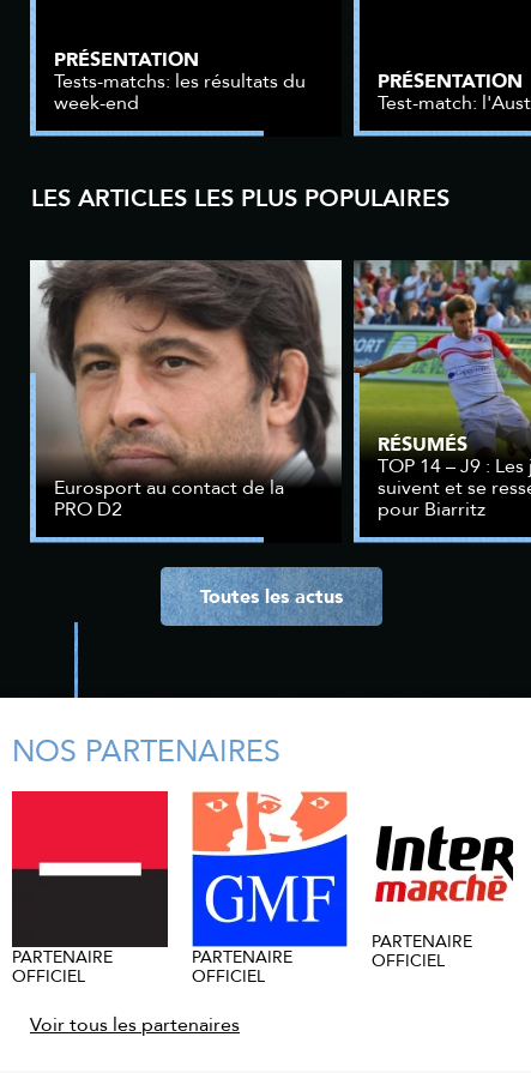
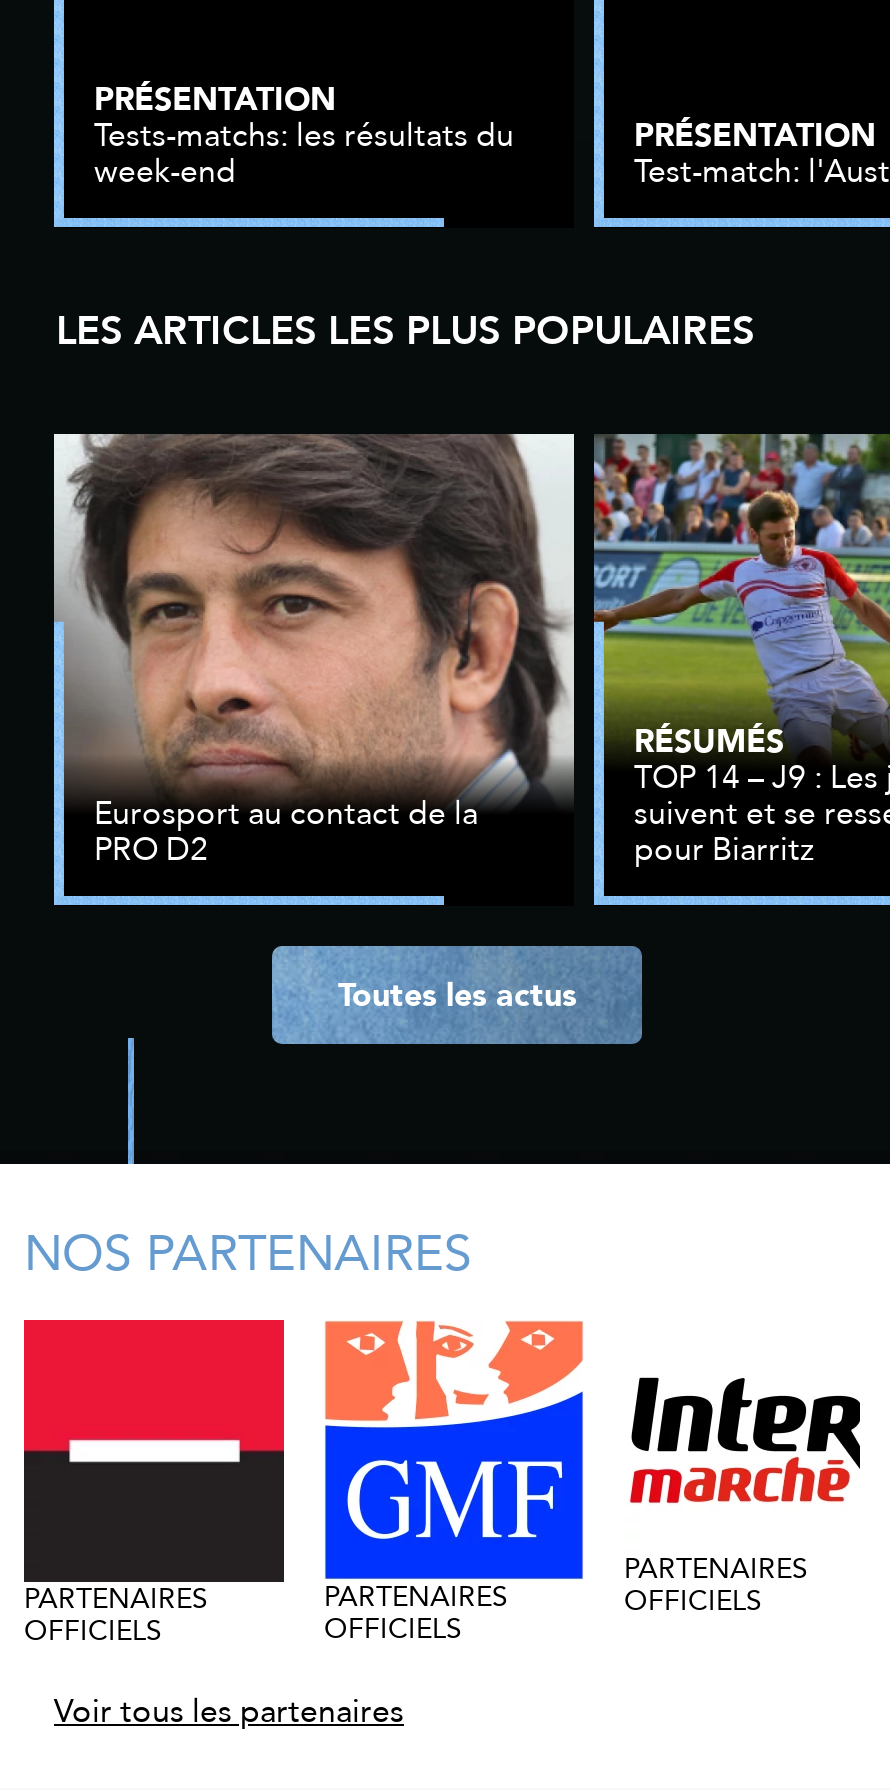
[372,928,472,973] PARTENAIRE | OFFICIEL -> [624,1546,808,1622] PARTENAIRES | OFFICIELS
[12,944,113,989] PARTENAIRE | OFFICIEL -> [24,1575,208,1651] PARTENAIRES | OFFICIELS
[192,944,292,989] PARTENAIRE | OFFICIEL -> [324,1574,508,1650] PARTENAIRES | OFFICIELS

